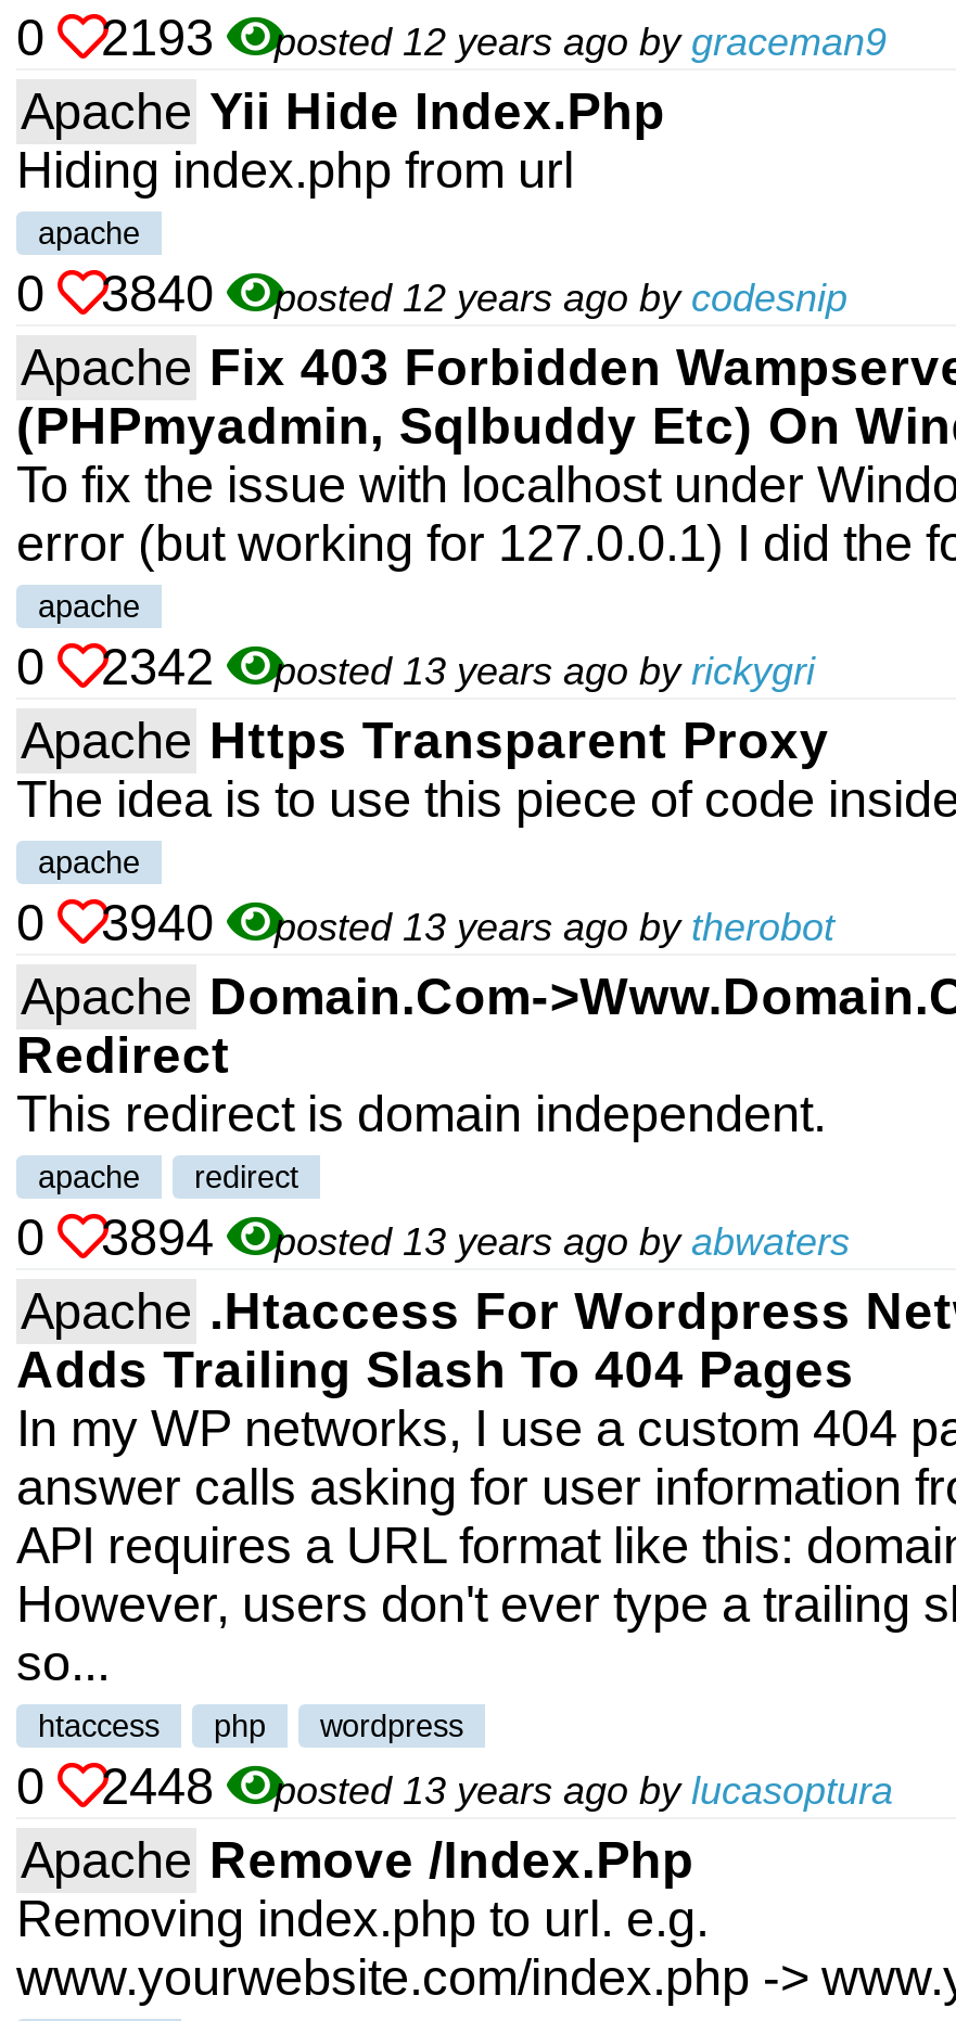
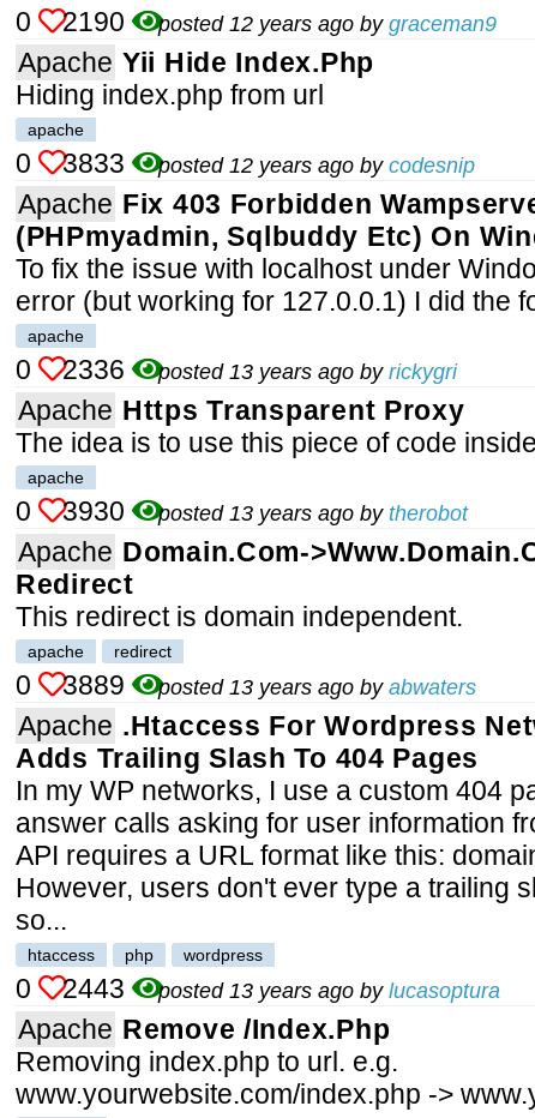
[16,10,887,67] 0 2193 posted 12 years ago by graceman9 -> [16,6,497,38] 0 2190 posted 12 years ago by graceman9
[16,266,847,323] 0 3840 posted 12 years ago by codesnip -> [16,148,475,179] 0 3833 posted 12 years ago by codesnip
[16,640,815,696] 0 2342 posted 13 years ago by rickygri -> [16,354,457,385] 0 2336 posted 13 years ago by rickygri
[16,896,834,952] 0 3940 posted 13 years ago by therobot -> [16,496,468,527] 0 3930 posted 13 years ago by therobot
[16,1210,850,1267] 0 3894 posted 13 years ago by abwaters -> [16,670,476,701] 0 3889 posted 13 years ago by abwaters
[16,1759,893,1816] 0 2448 posted 13 years ago by lucasoptura -> [16,973,500,1004] 0 2443 posted 13 years ago by lucasoptura

